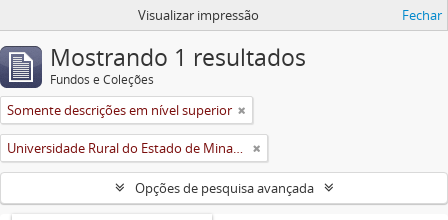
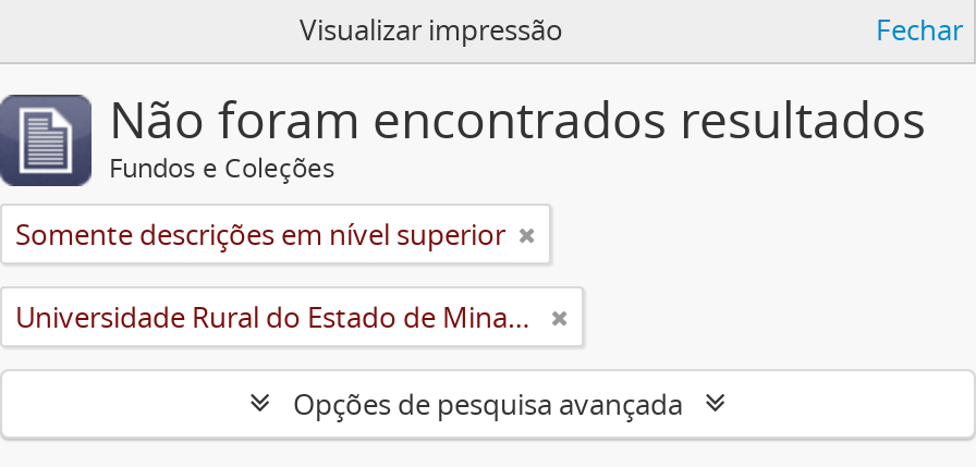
[50,42,306,73] Mostrando 1 resultados -> [109,86,926,153] Não foram encontrados resultados

